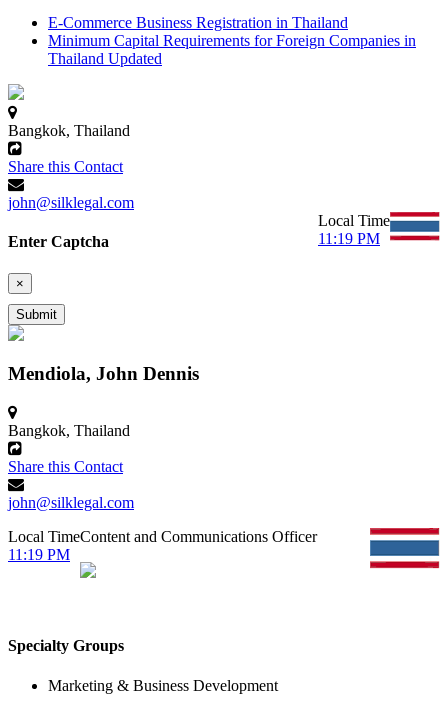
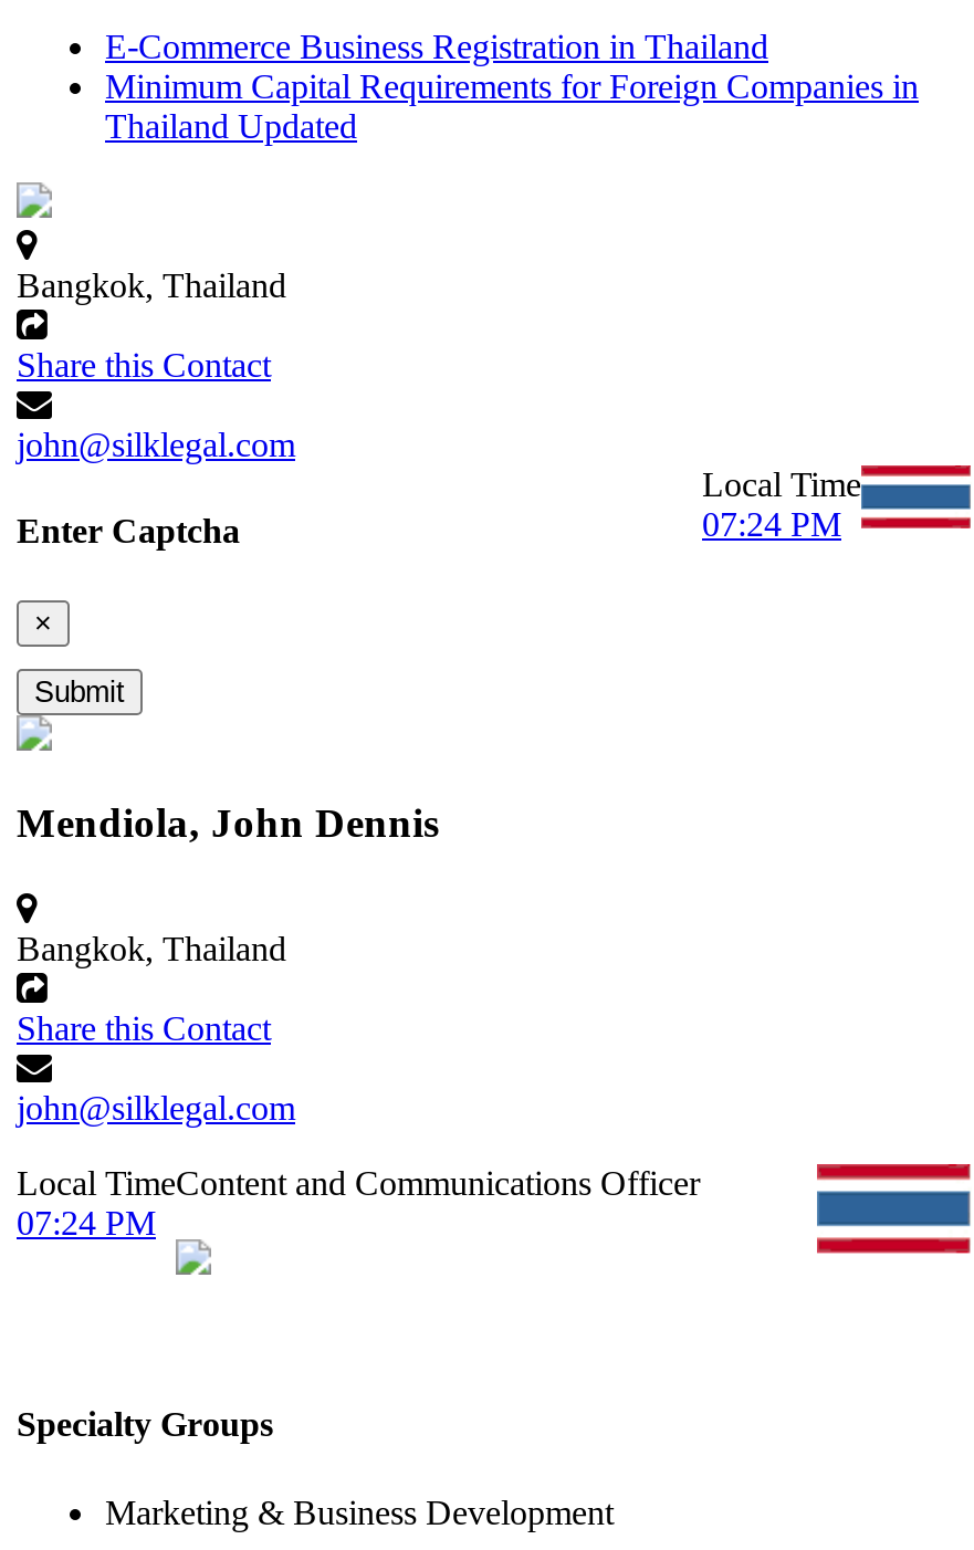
[318,230,380,247] 11:19 PM -> [702,505,841,543] 07:24 PM
[8,546,70,563] 11:19 PM -> [17,1204,156,1242] 07:24 PM

